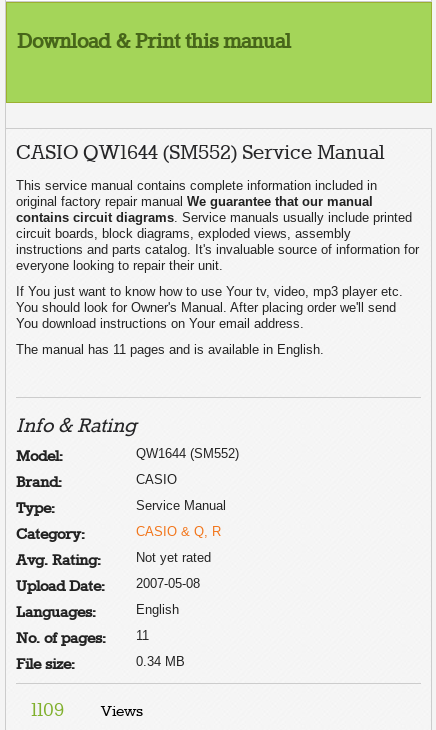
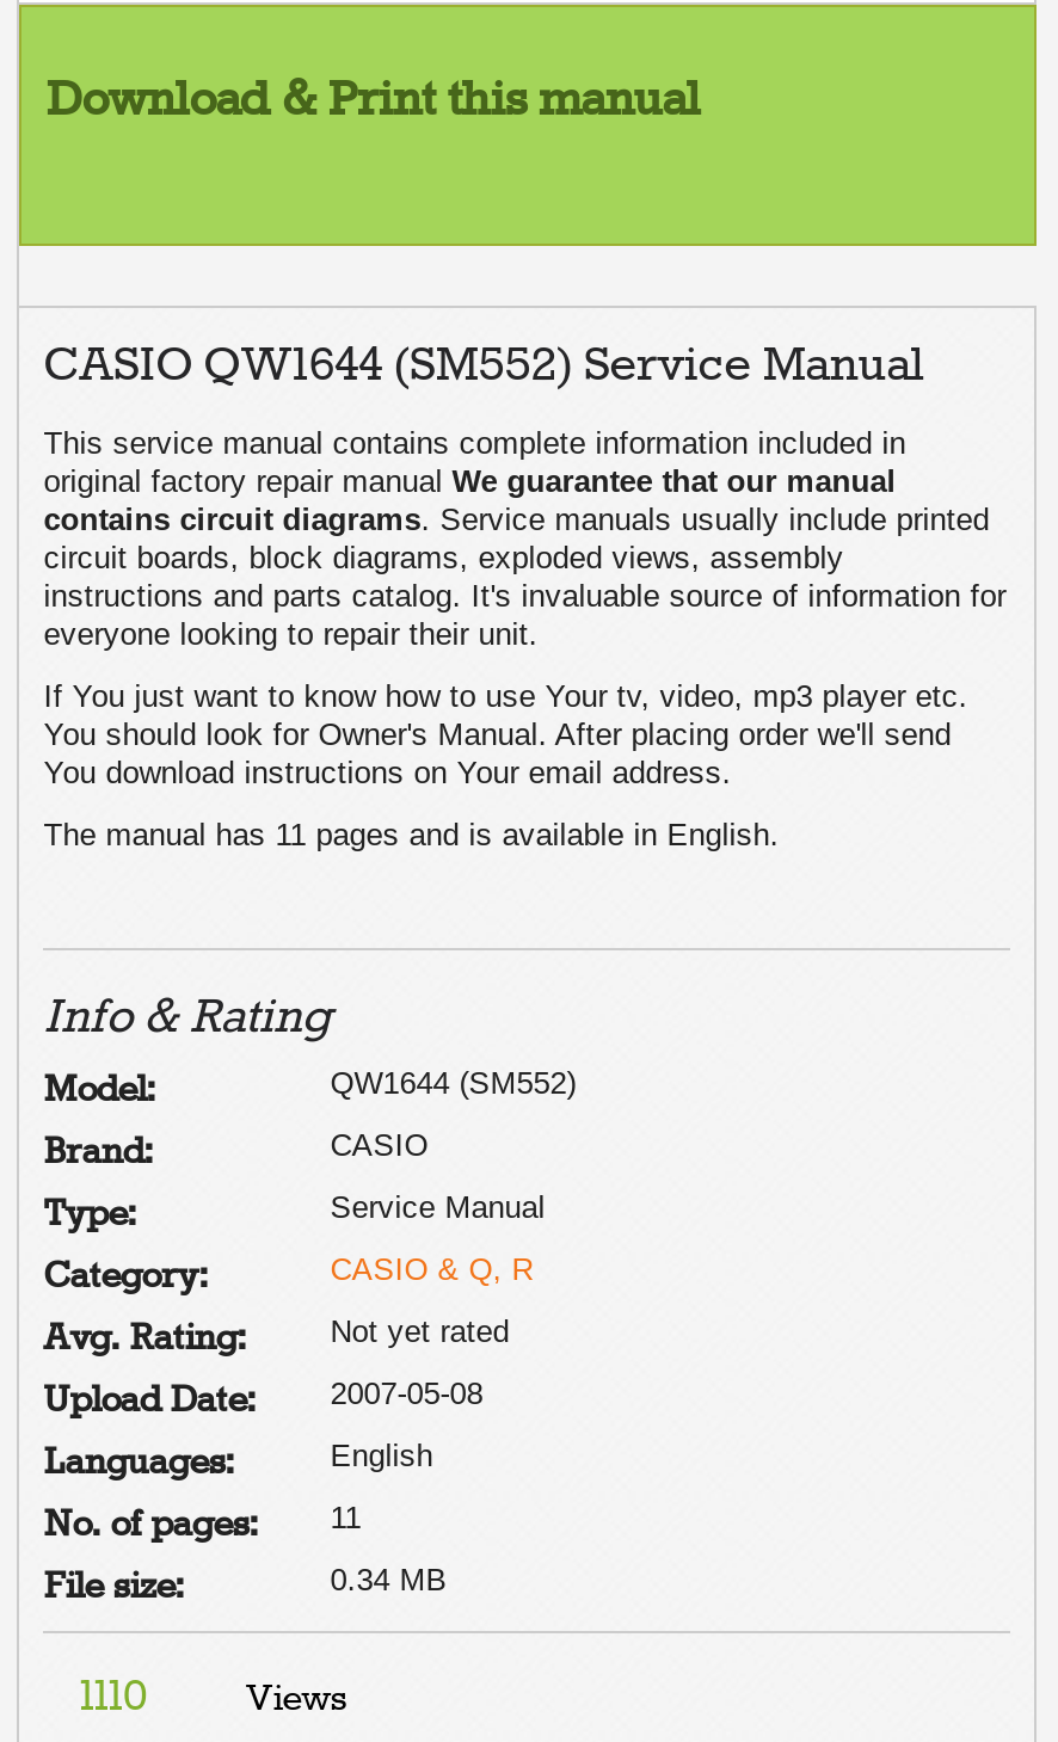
[31,699,64,721] 1109 -> [79,1670,149,1723] 1110

